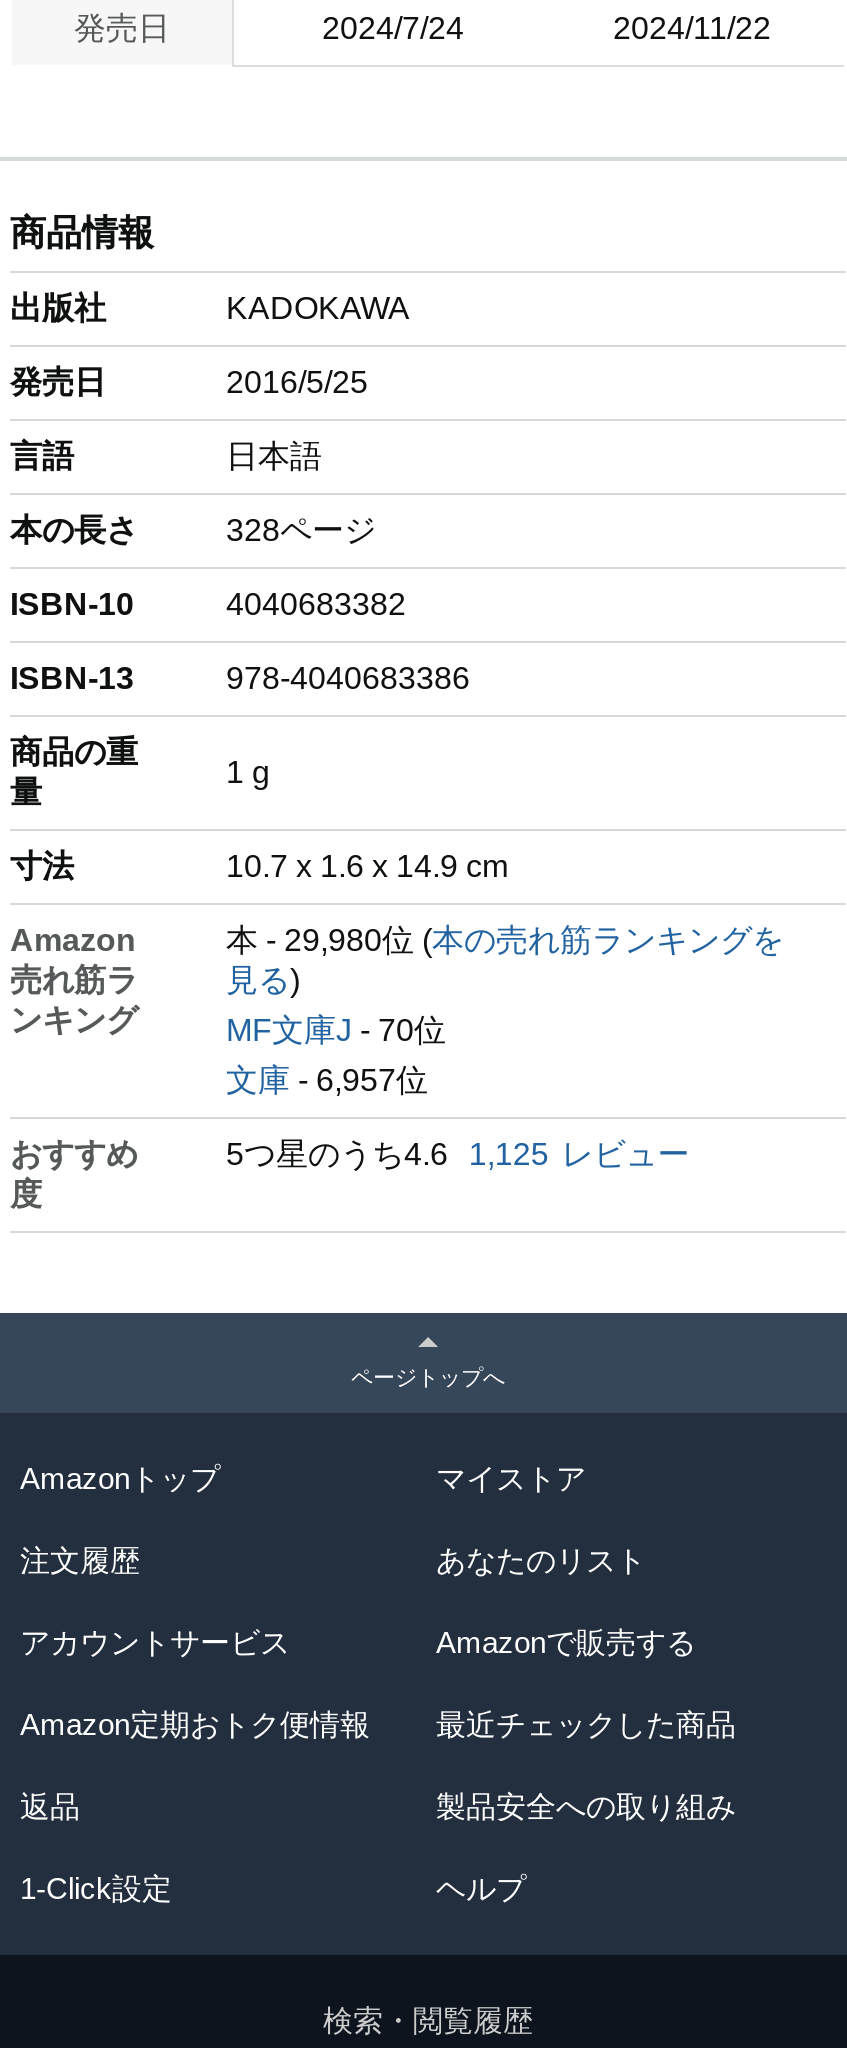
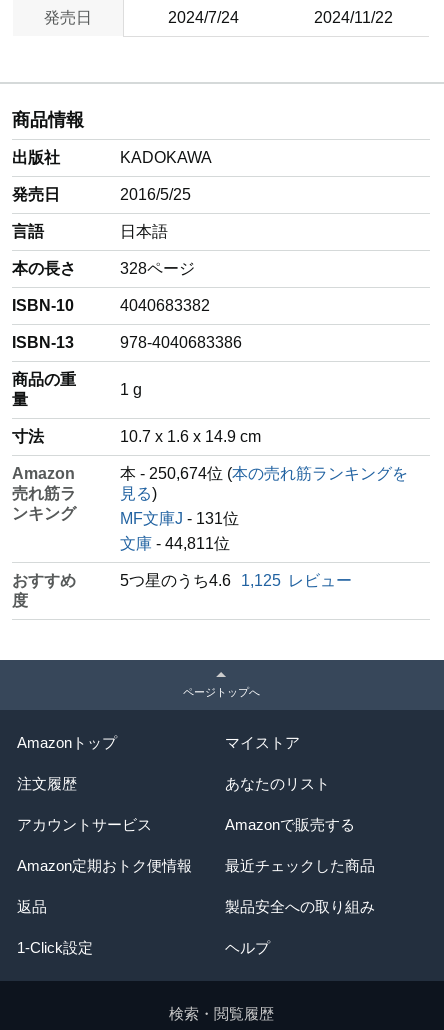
[226,924,784,958] 本 - 29,980位 (本の売れ筋ランキングを -> [120,465,408,482] 本 - 250,674位 (本の売れ筋ランキングを
[226,1014,446,1048] MF文庫J - 70位 -> [120,510,239,527] MF文庫J - 131位
[226,1064,428,1098] 文庫- 6,957位 -> [120,535,230,552] 文庫- 44,811位

